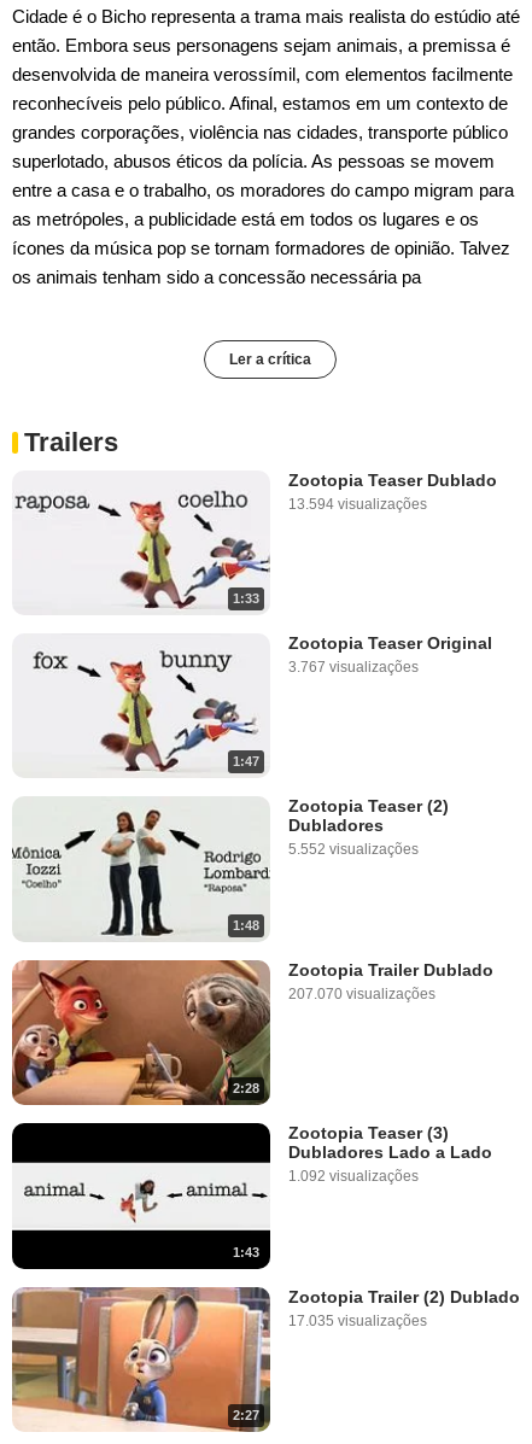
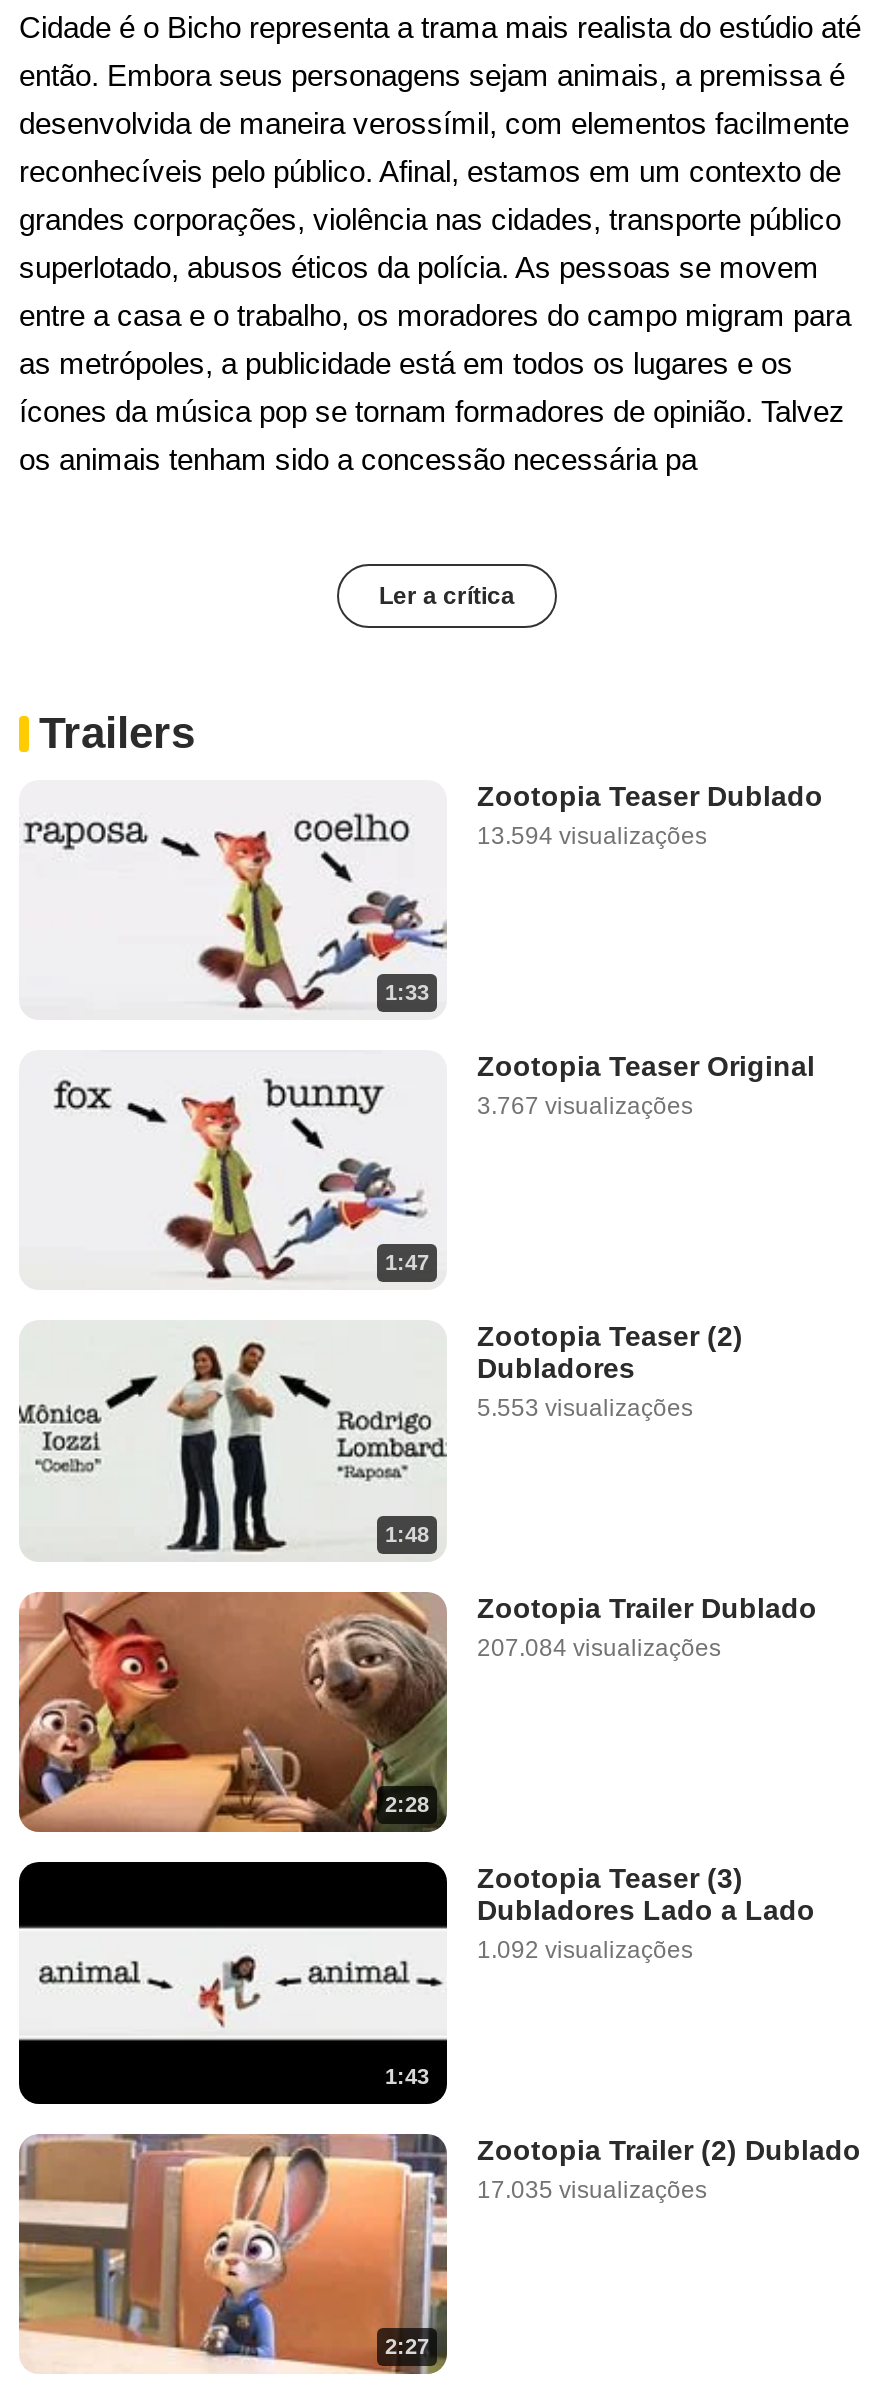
[288,841,419,858] 5.552 visualizações -> [477,1395,693,1423] 5.553 visualizações
[288,985,435,1002] 207.070 visualizações -> [477,1634,721,1662] 207.084 visualizações

